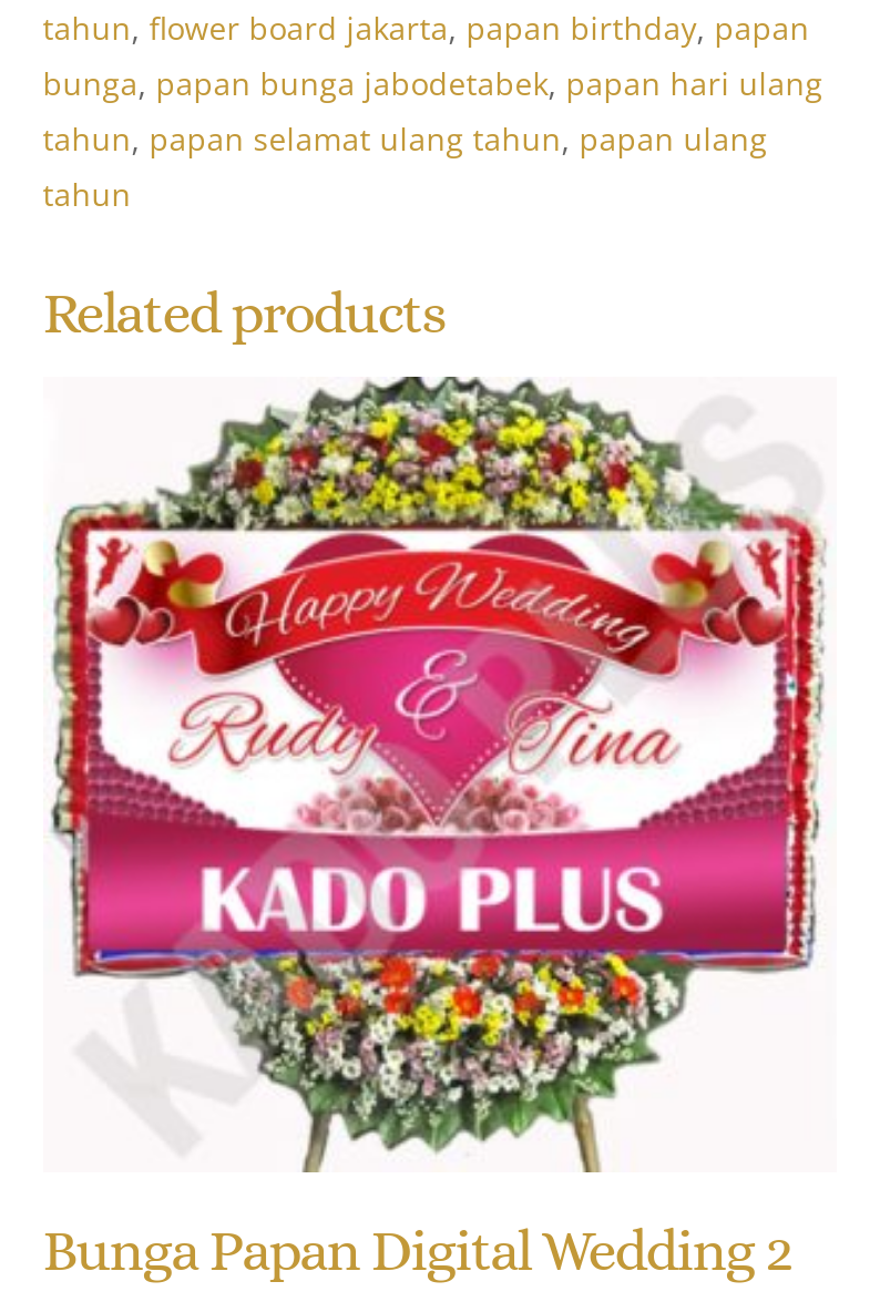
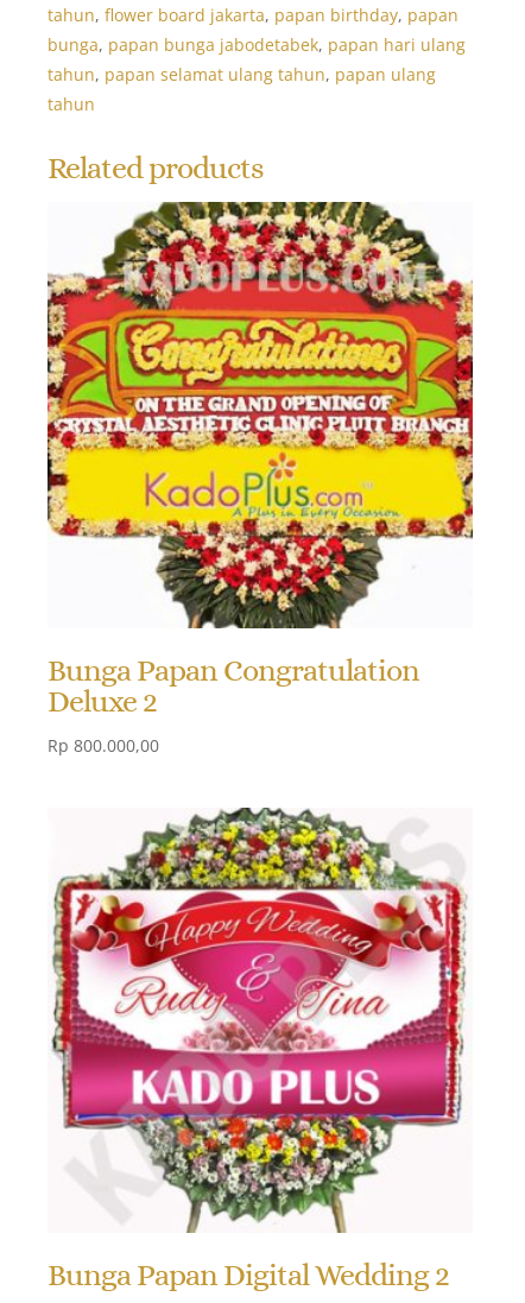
none -> [46,201,474,756] [image] | Bunga Papan Congratulation | Deluxe 2 | Rp 800.000,00

